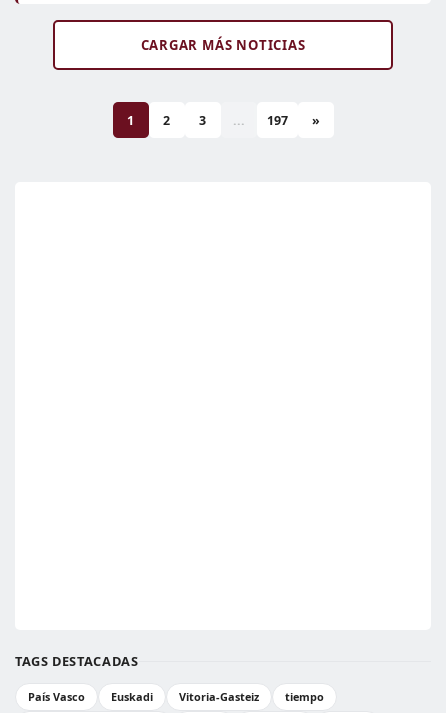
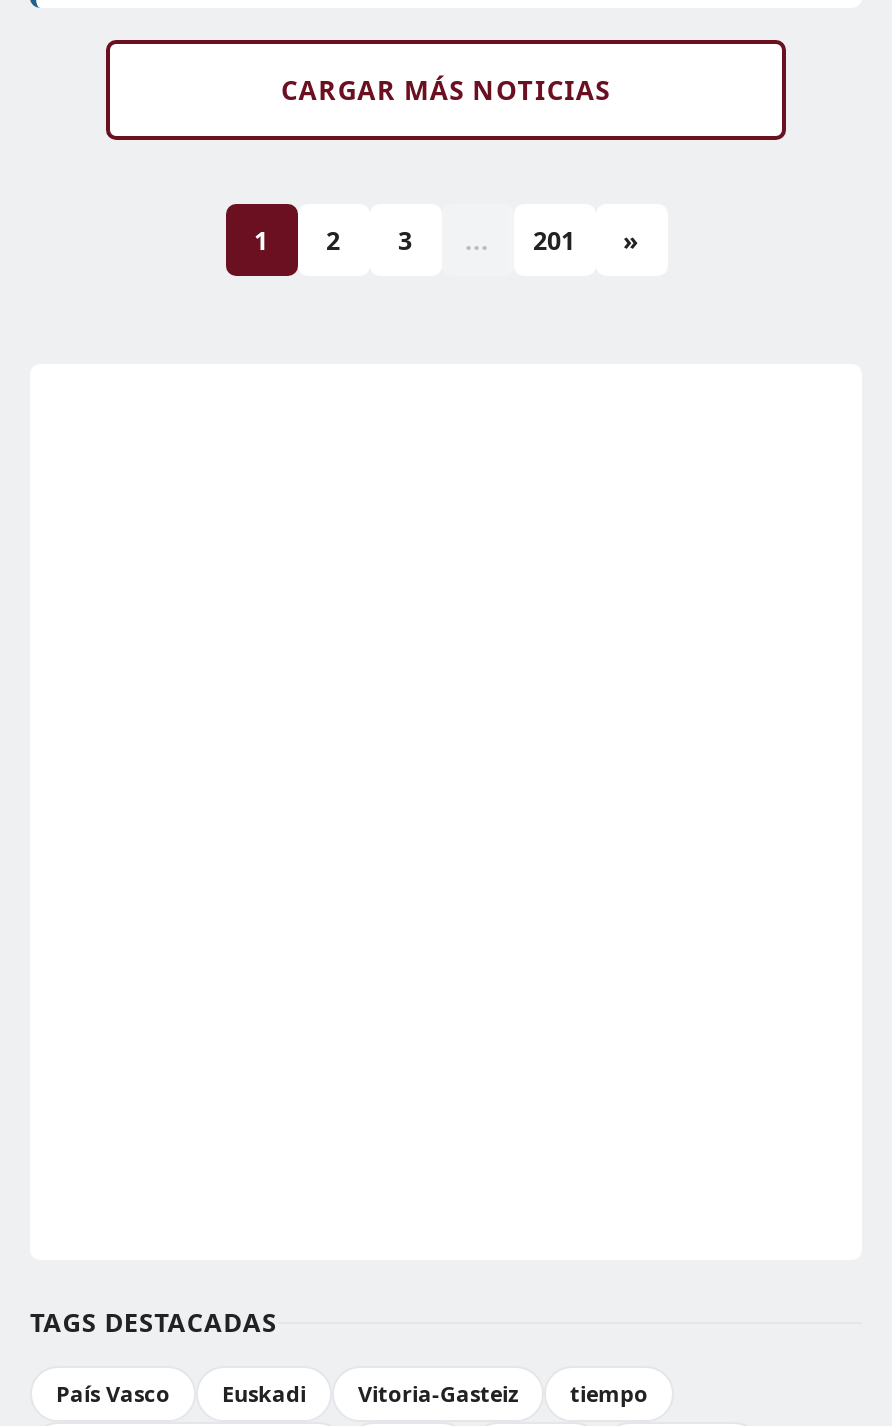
[266,111,287,128] 197 -> [533,223,575,257] 201

